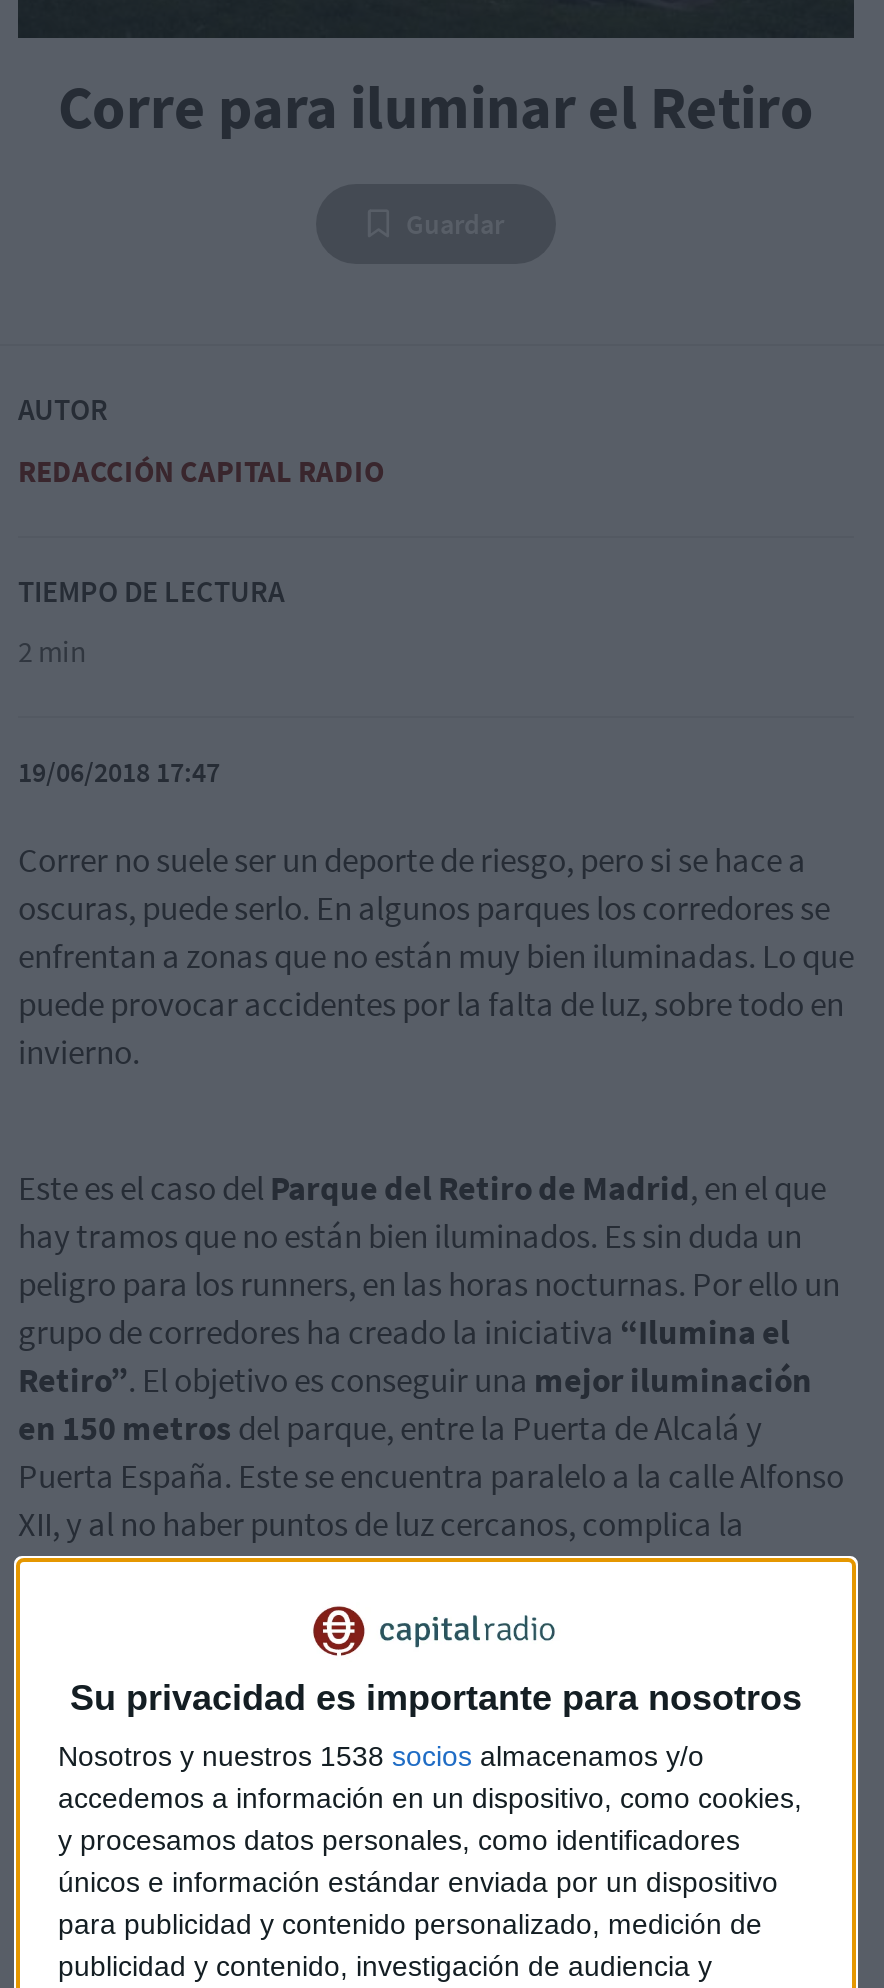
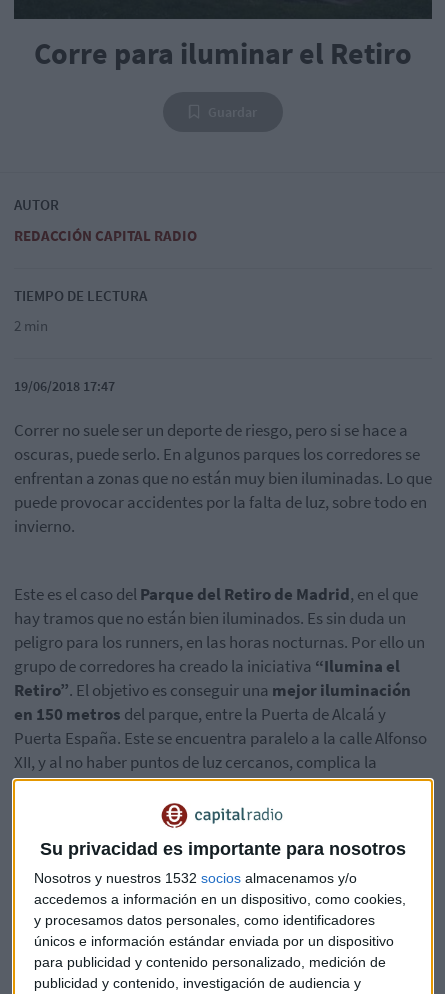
[58,1740,704,1772] Nosotros y nuestros 1538 socios almacenamos y/o -> [34,870,357,886] Nosotros y nuestros 1532 socios almacenamos y/o

